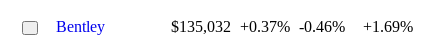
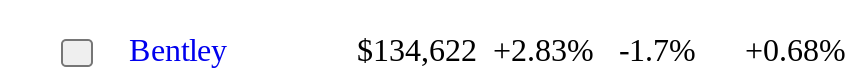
[171,18,413,35] $135,032 +0.37% -0.46% | +1.69% -> [357,32,845,66] $134,622 +2.83% | -1.7% | +0.68%

